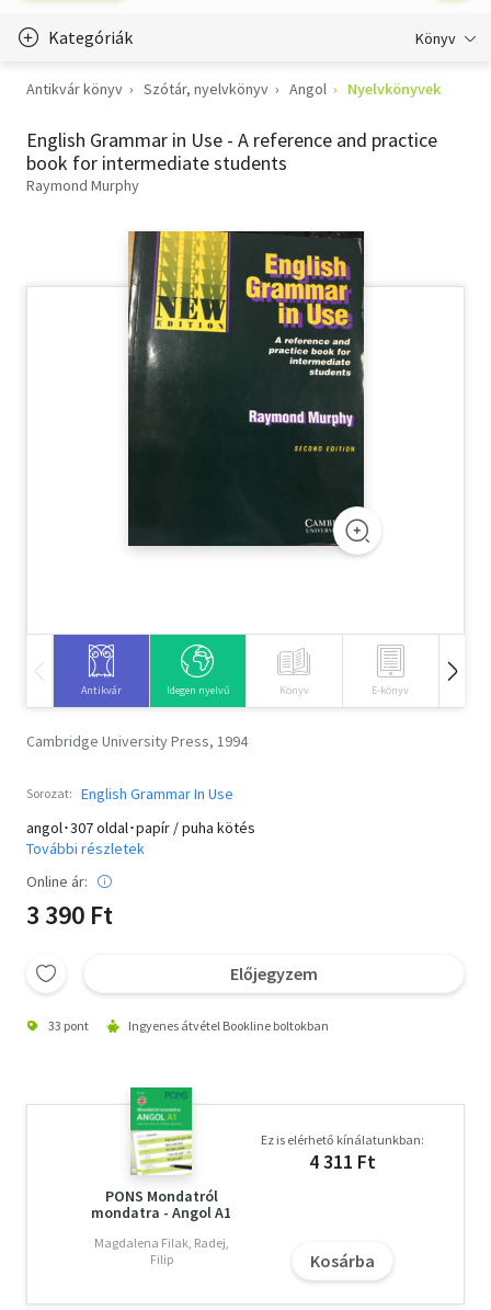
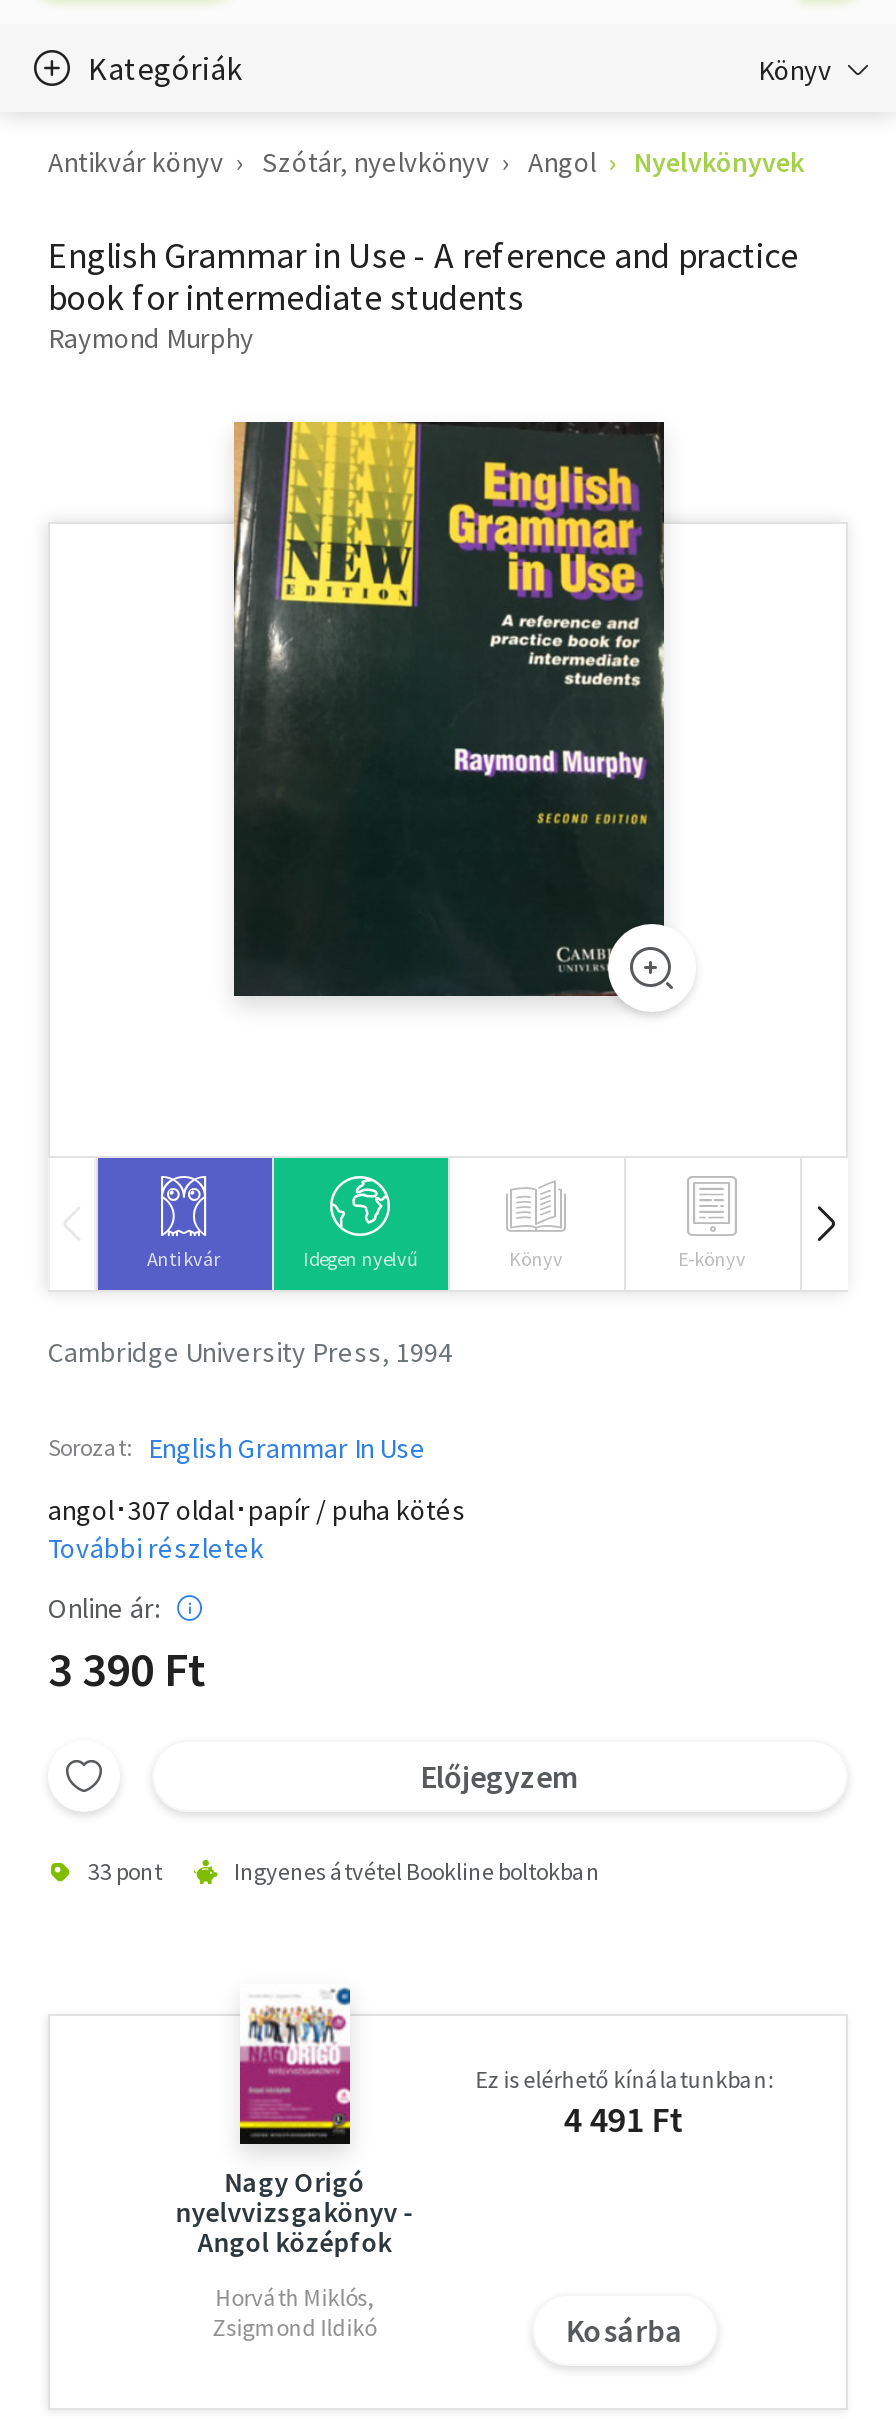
[91,1086,231,1222] [image] | PONS Mondatról | mondatra - Angol A1 -> [176,1984,414,2259] [image] | Nagy Origó | nyelvvizsgakönyv - | Angol középfok
[309,1149,376,1174] 4 311 Ft -> [564,2095,686,2141] 4 491 Ft
[94,1234,229,1267] Magdalena Filak, Radej, | Filip -> [212,2281,376,2341] Horváth Miklós, | Zsigmond Ildikó

